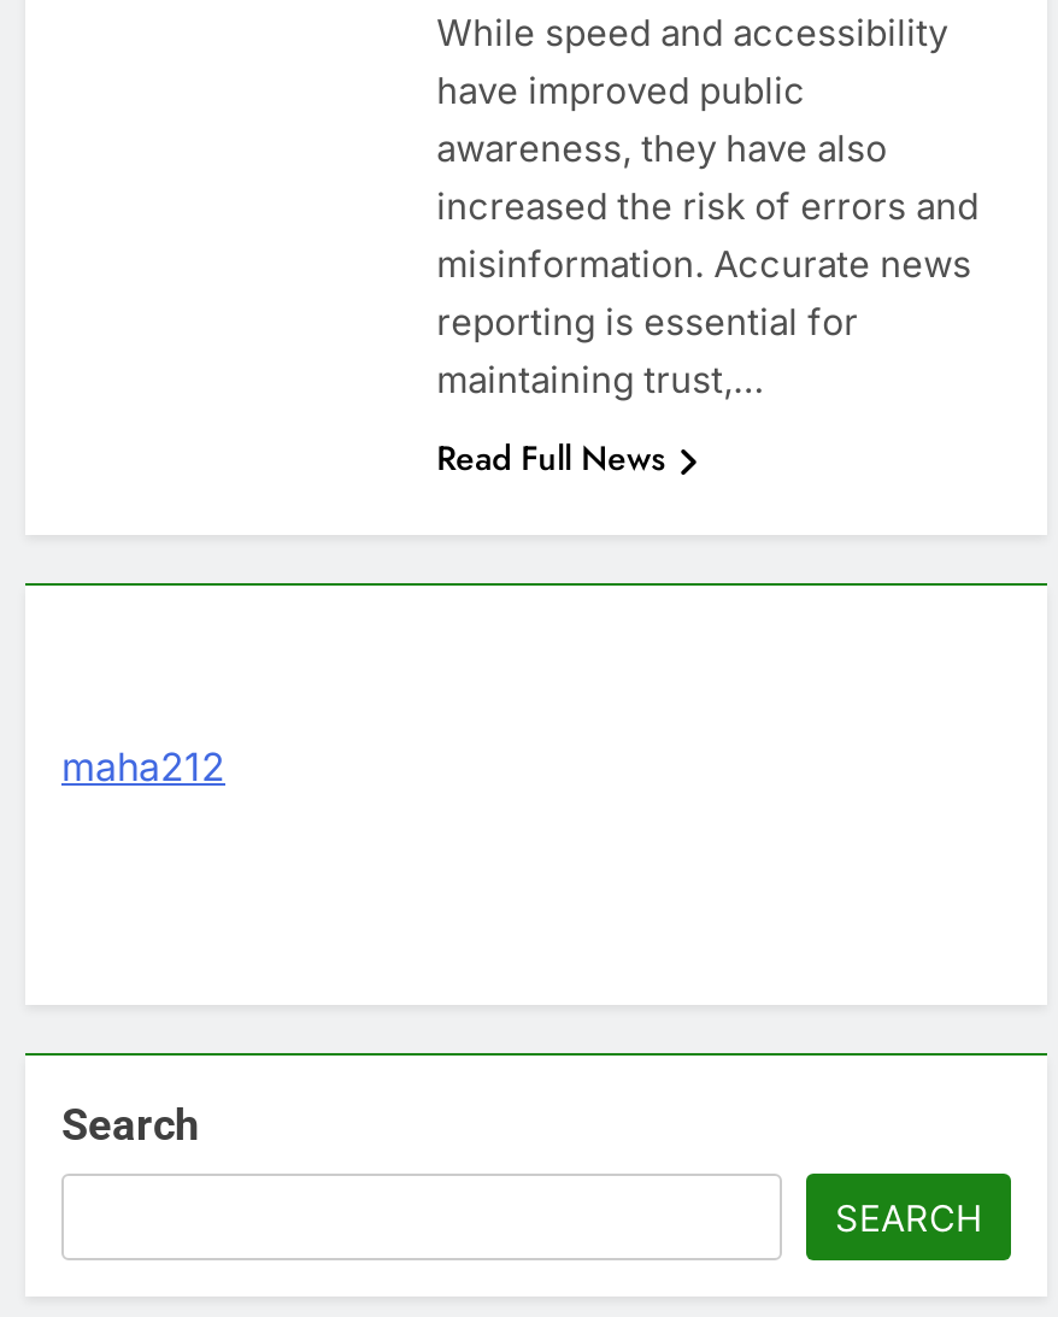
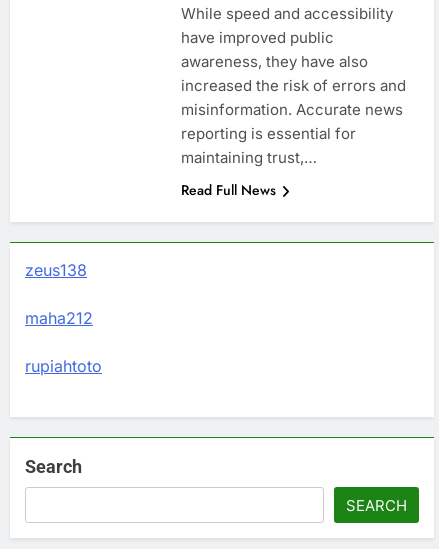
none -> [25,260,87,280] zeus138
none -> [25,356,102,376] rupiahtoto

